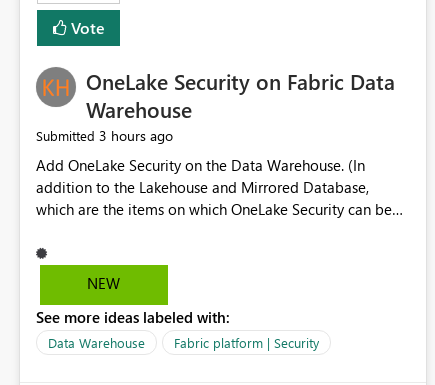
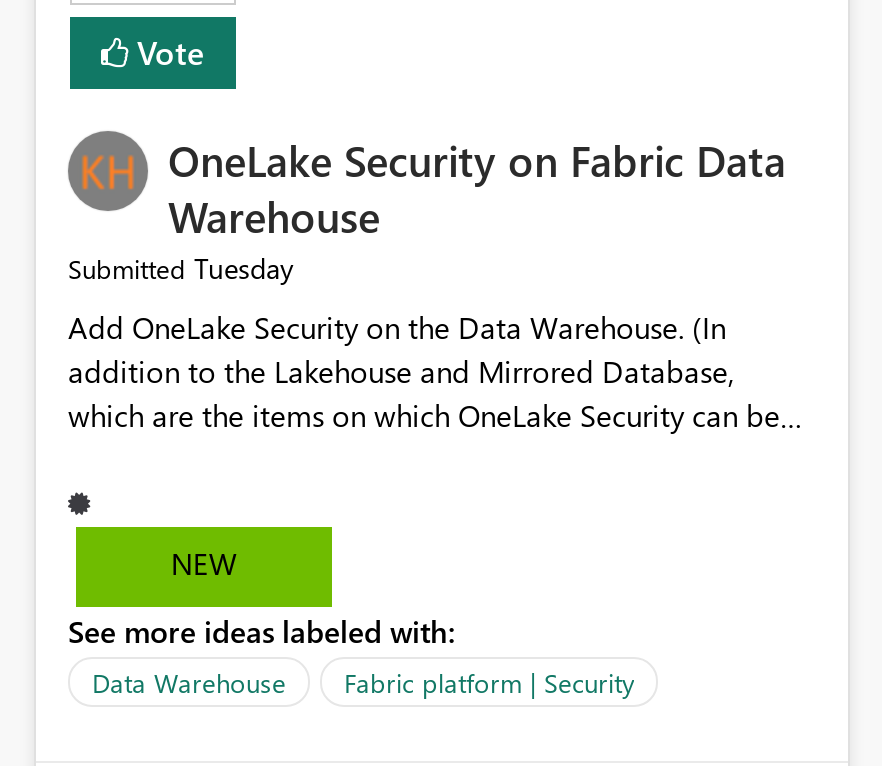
[36,126,173,145] Submitted 3 hours ago -> [68,250,294,288] Submitted Tuesday

